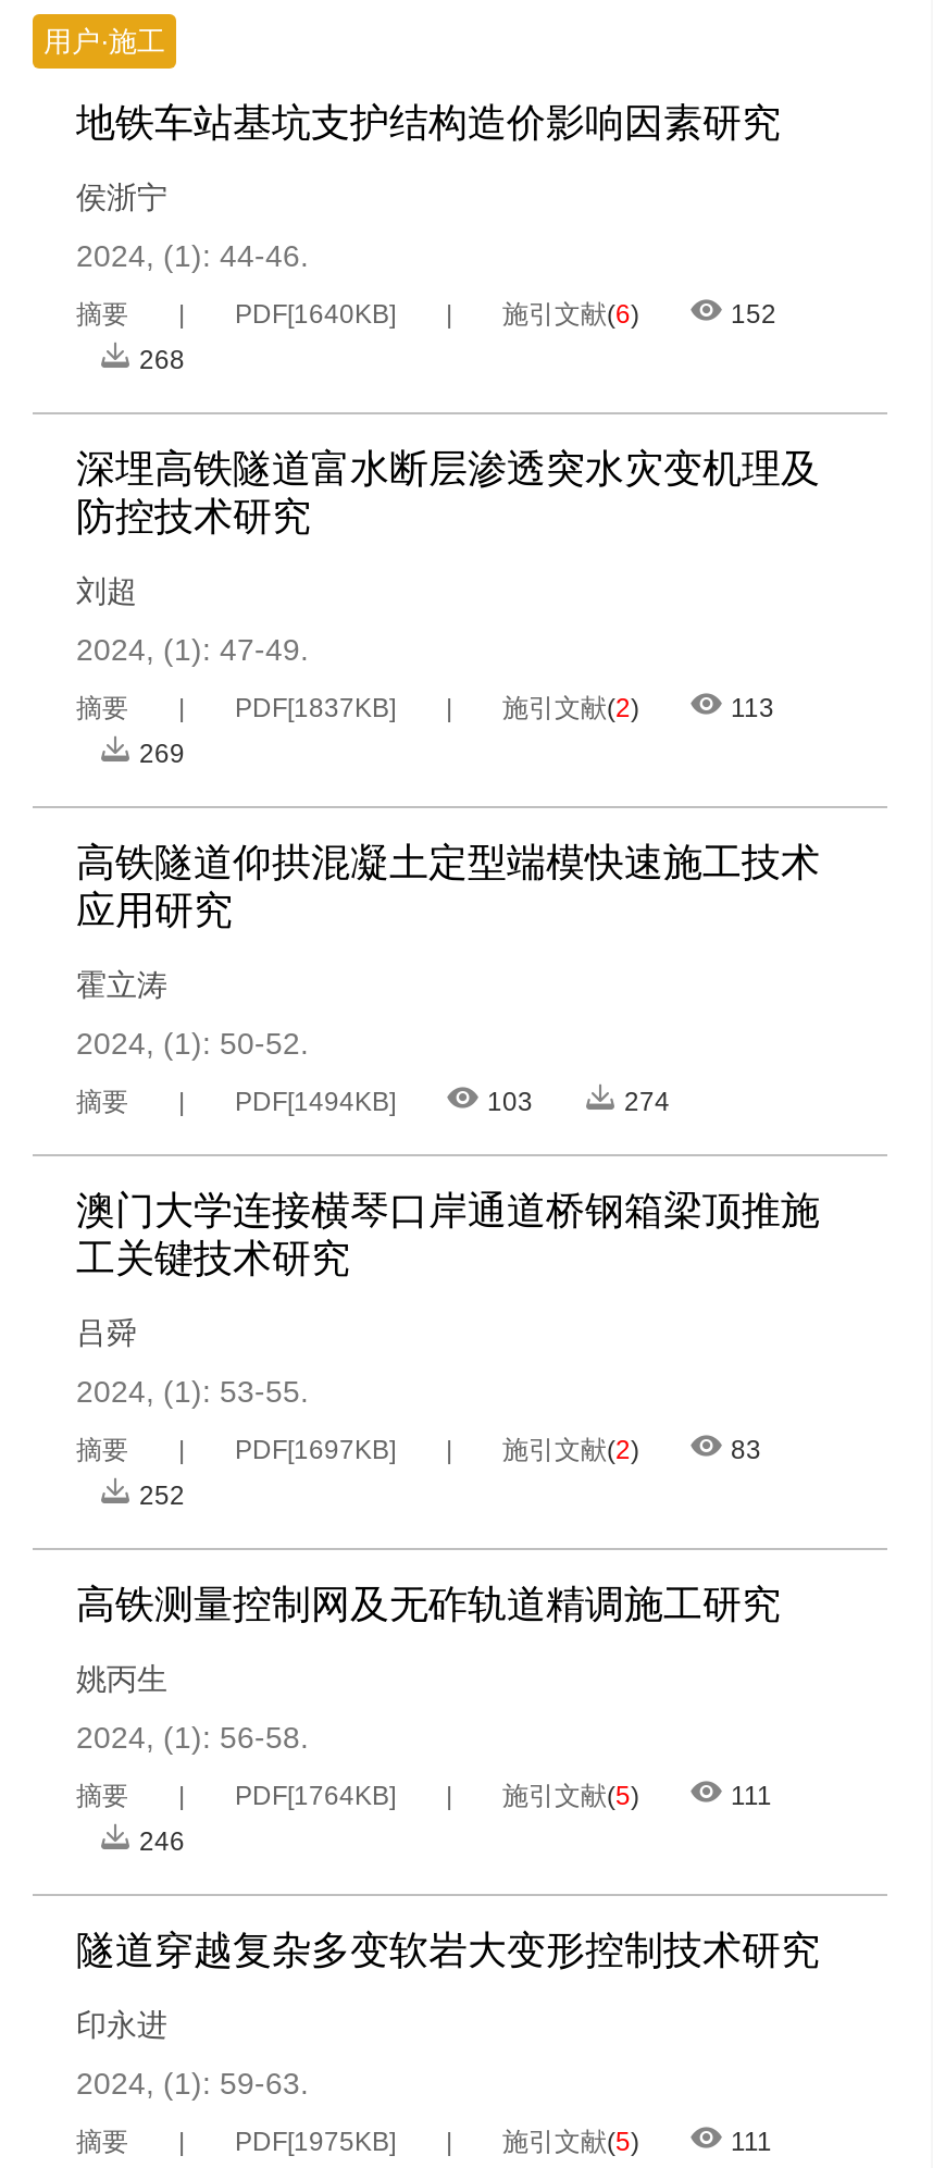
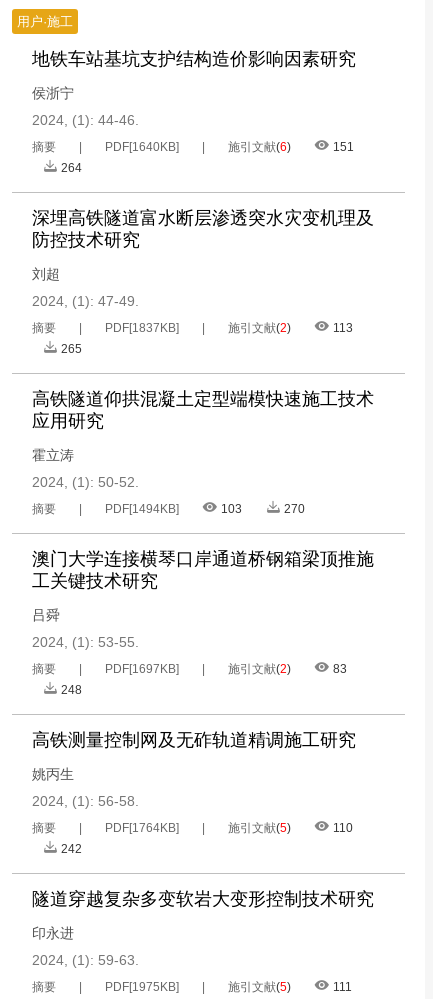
[731,299,776,330] 152 -> [333,140,354,154] 151
[139,345,185,375] 268 -> [61,161,82,175] 264
[139,739,185,769] 269 -> [61,342,82,356] 265
[624,1087,670,1117] 274 -> [284,502,305,516] 270
[139,1481,185,1511] 252 -> [61,683,82,697] 248
[731,1781,772,1811] 111 -> [333,821,353,835] 110
[139,1826,185,1857] 246 -> [61,842,82,856] 242

